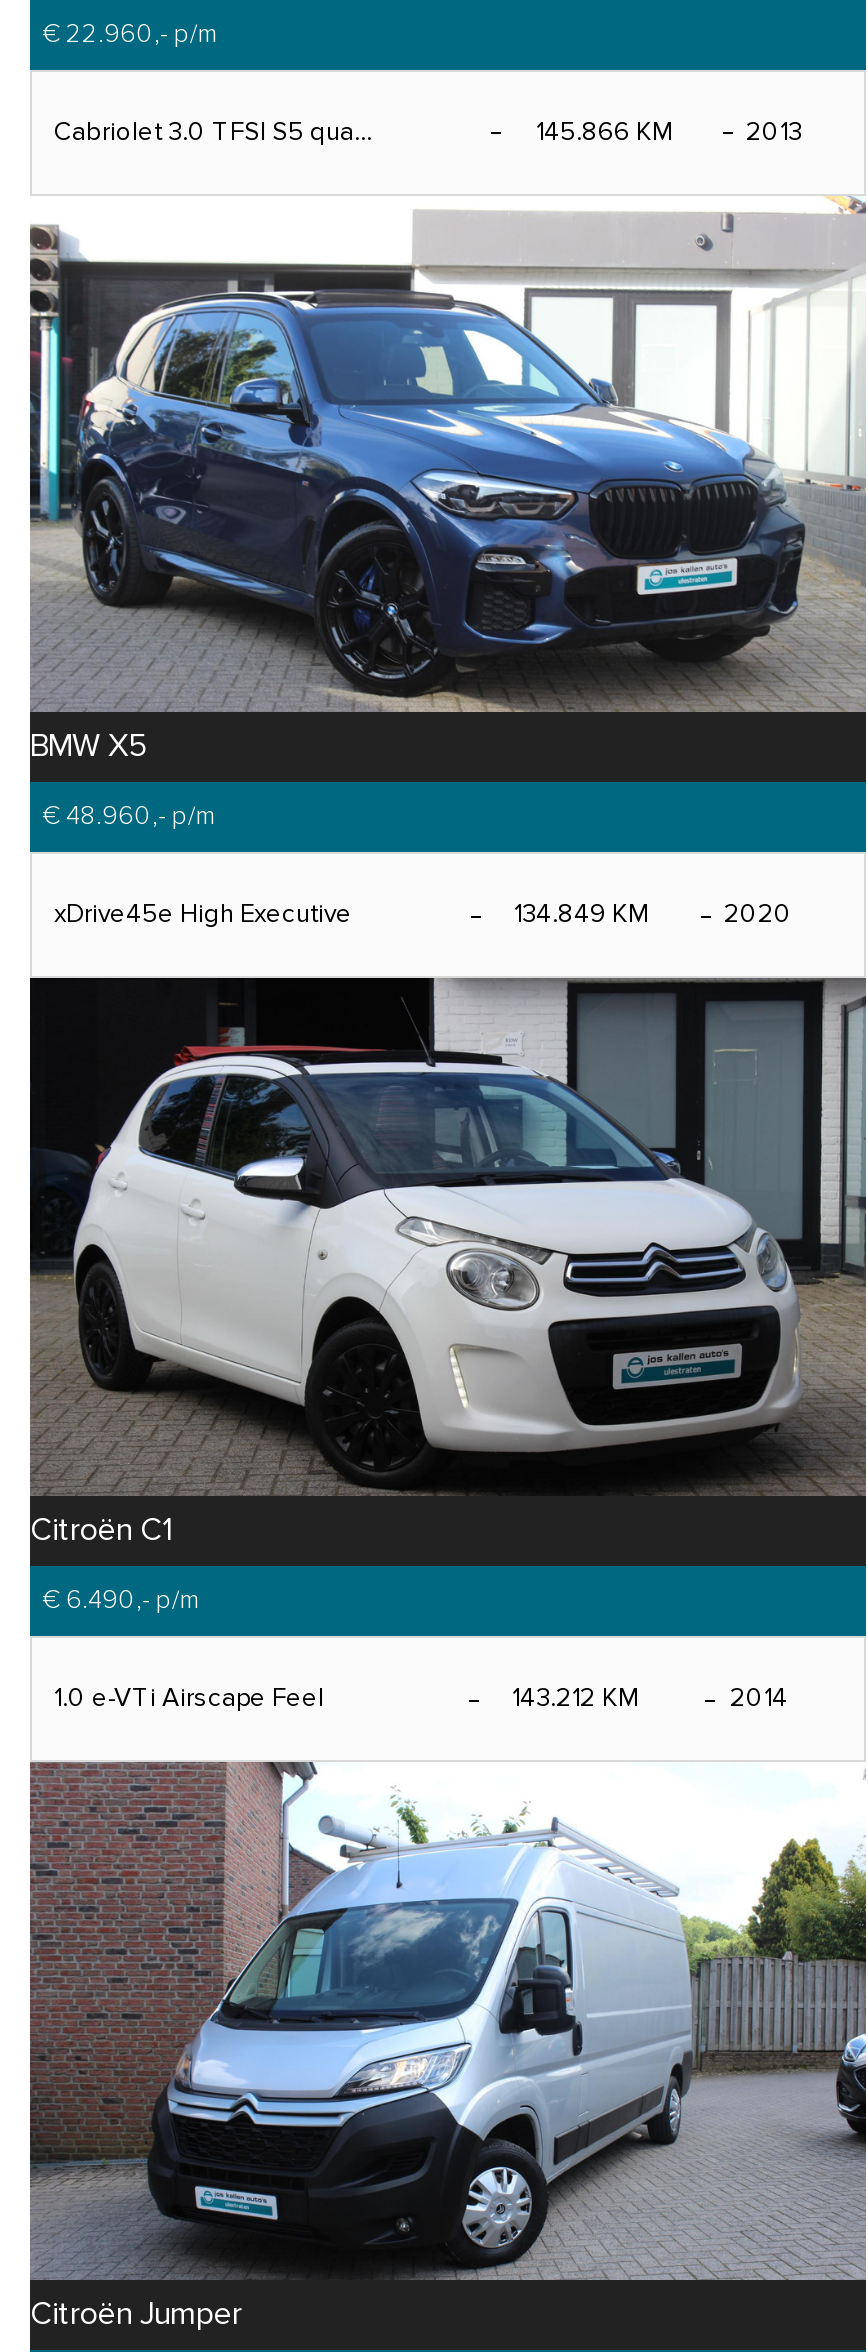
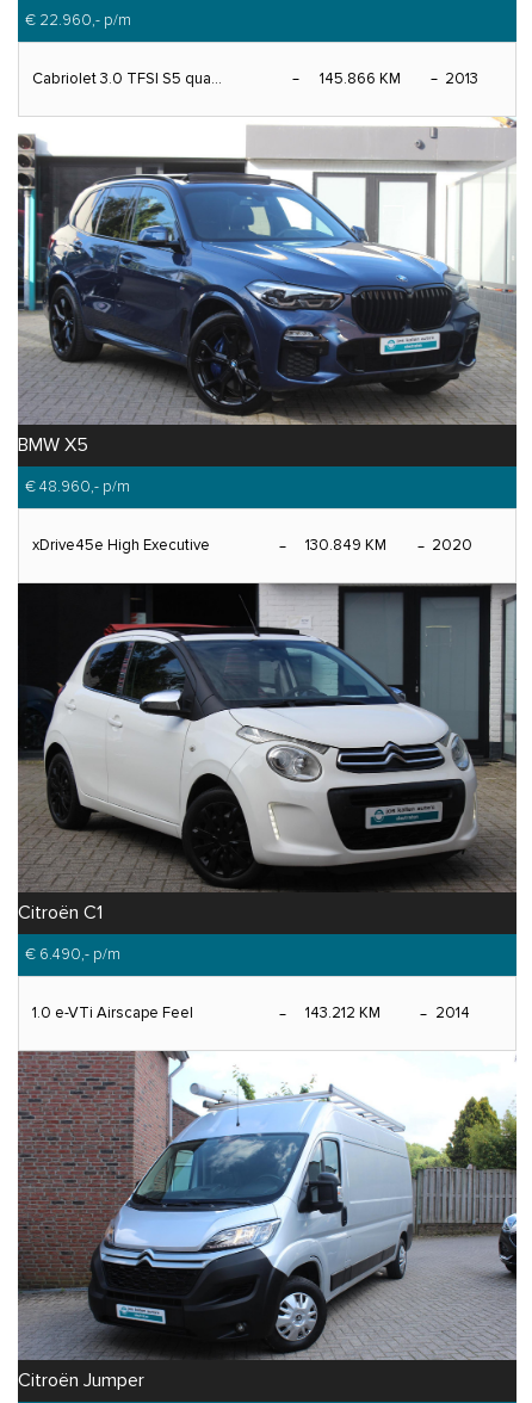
[514,899,648,931] 134.849 KM -> [305,536,386,555] 130.849 KM

